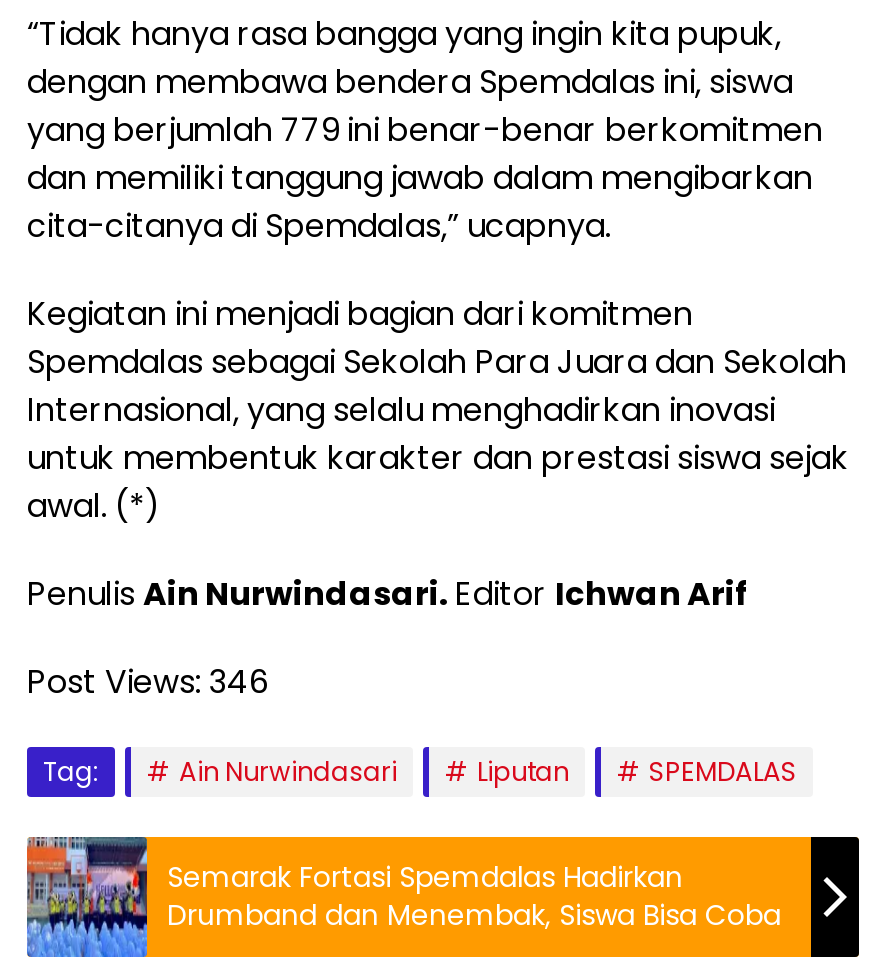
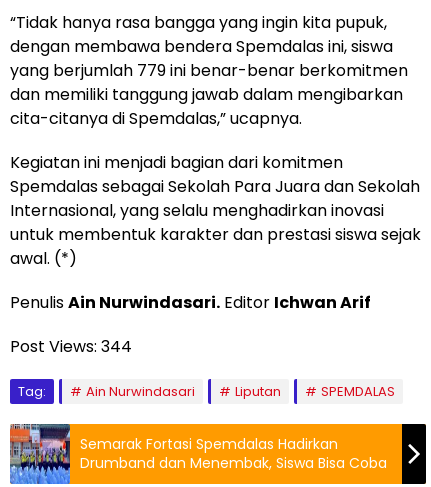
[27,660,269,706] Post Views: 346 -> [10,335,132,358] Post Views: 344

